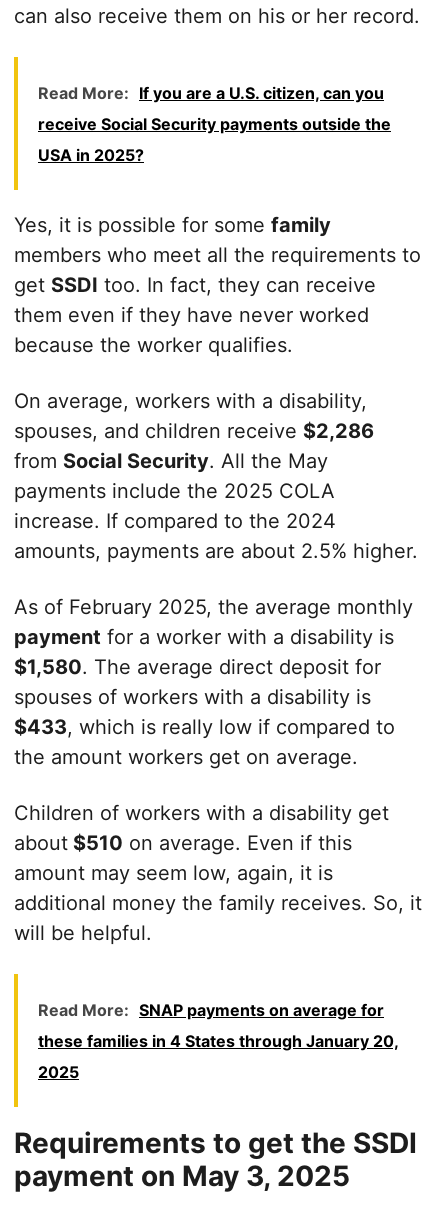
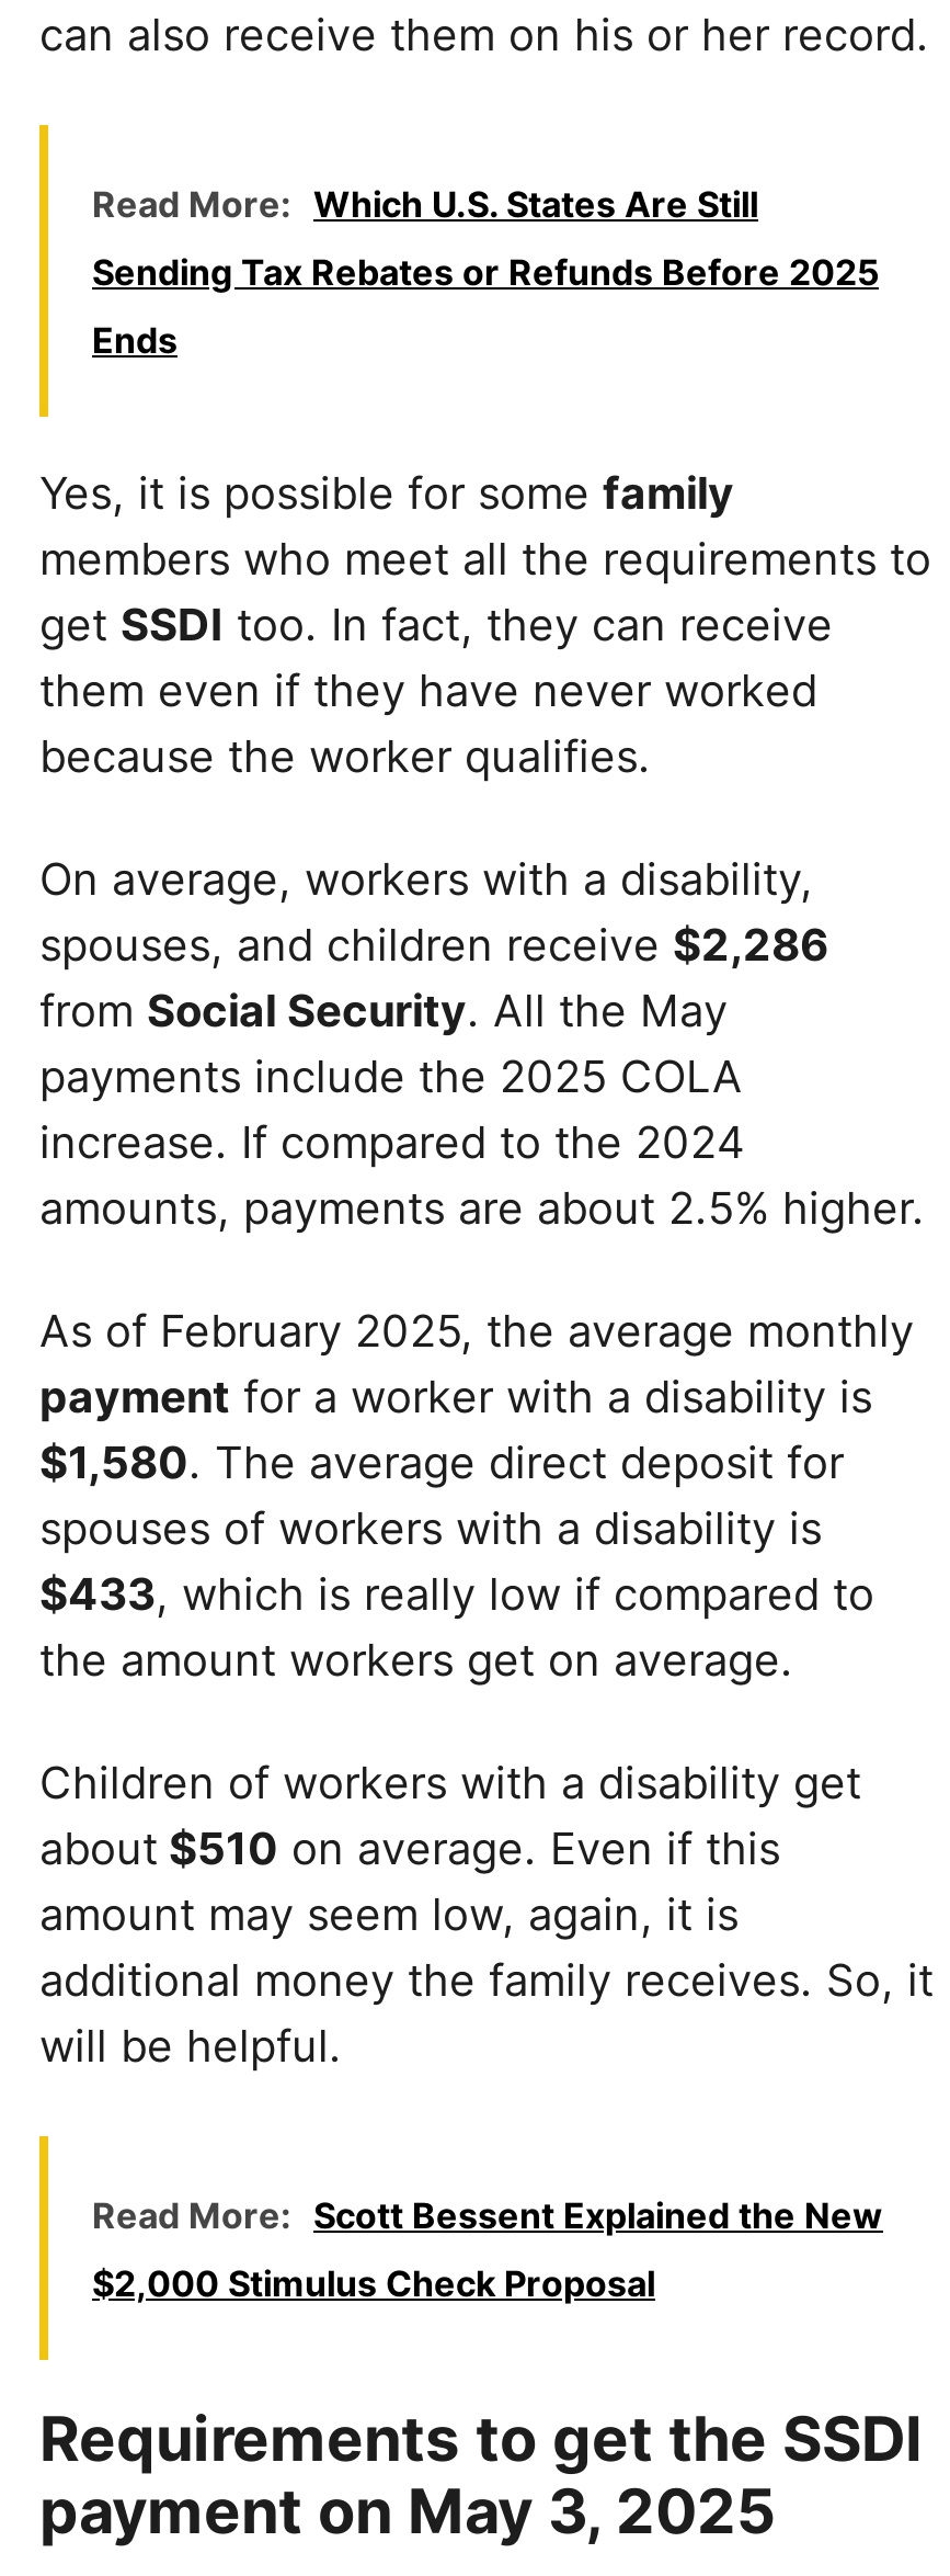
[38,83,384,103] Read More: If you are a U.S. citizen, can you -> [92,182,758,226] Read More: Which U.S. States Are Still
[38,114,391,134] receive Social Security payments outside the -> [92,250,879,294] Sending Tax Rebates or Refunds Before 2025
[38,145,144,165] USA in 2025? -> [92,318,178,362] Ends
[38,1000,399,1082] Read More: SNAP payments on average for | these families in 4 States through January 20, | 2025 -> [92,2193,883,2305] Read More: Scott Bessent Explained the New | $2,000 Stimulus Check Proposal

